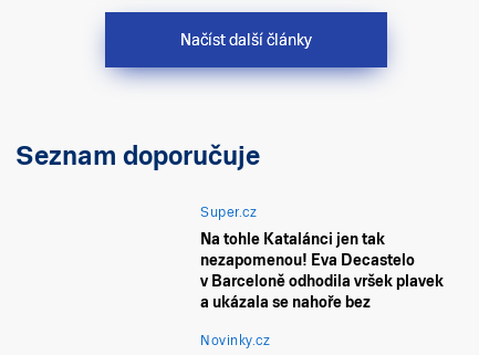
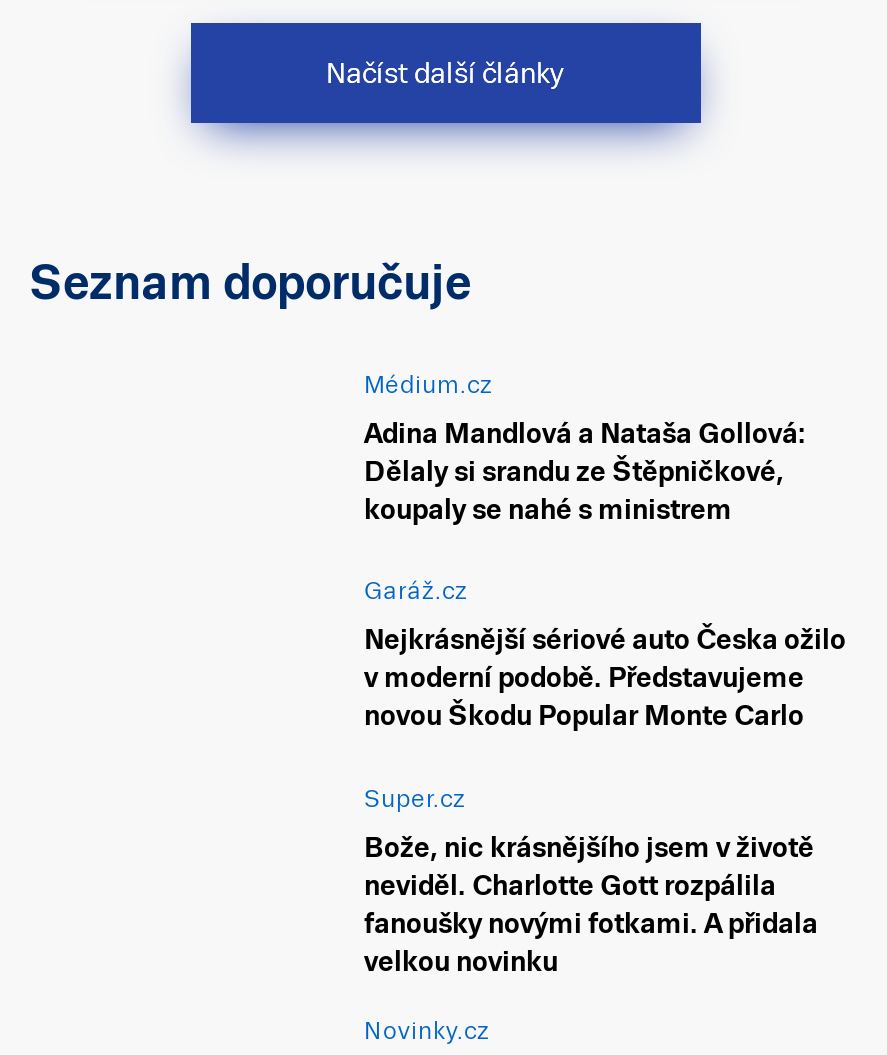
none -> [364,371,846,732] Médium.cz | Adina Mandlová a Nataša Gollová: | Dělaly si srandu ze Štěpničkové, | koupaly se nahé s ministrem | Garáž.cz | Nejkrásnější sériové auto Česka ožilo | v moderní podobě. Představujeme | novou Škodu Popular Monte Carlo
[201,230,444,311] Na tohle Katalánci jen tak | nezapomenou! Eva Decastelo | v Barceloně odhodila vršek plavek | a ukázala se nahoře bez -> [364,831,818,977] Bože, nic krásnějšího jsem v životě | neviděl. Charlotte Gott rozpálila | fanoušky novými fotkami. A přidala | velkou novinku

